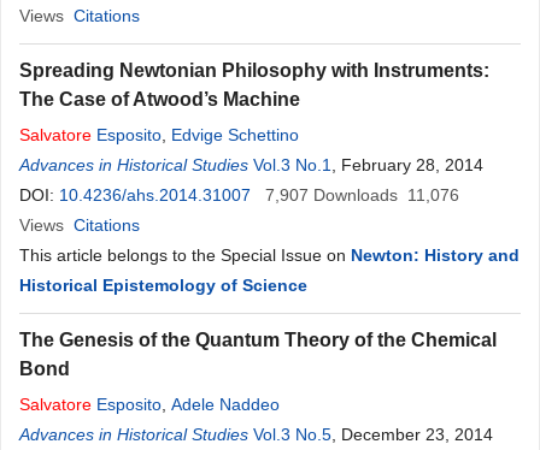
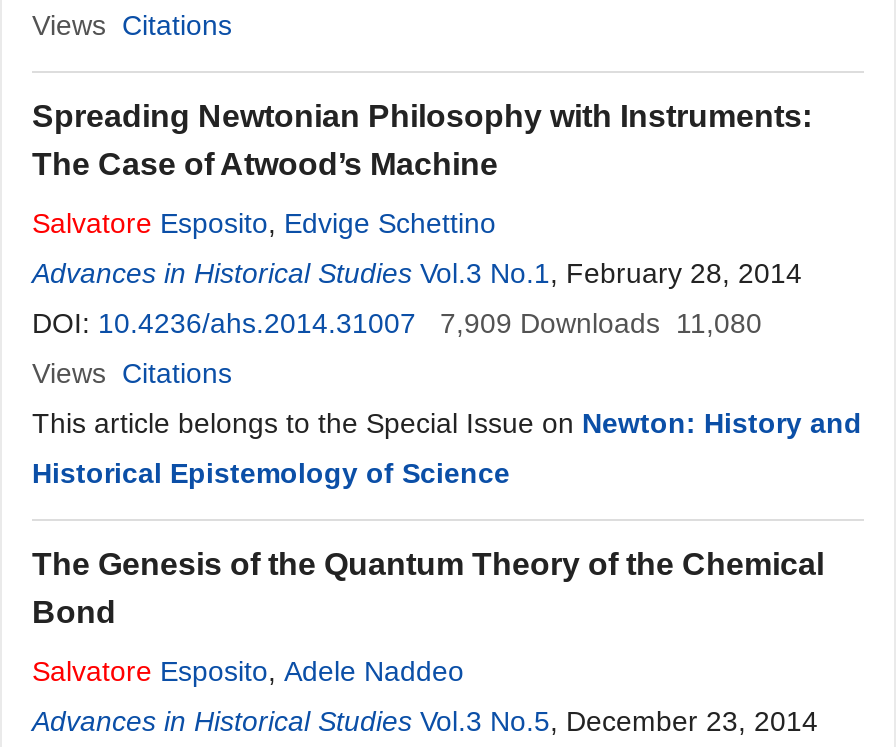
[19,185,459,205] DOI: 10.4236/ahs.2014.31007 7,907 Downloads 11,076 -> [32,307,762,339] DOI: 10.4236/ahs.2014.31007 7,909 Downloads 11,080

